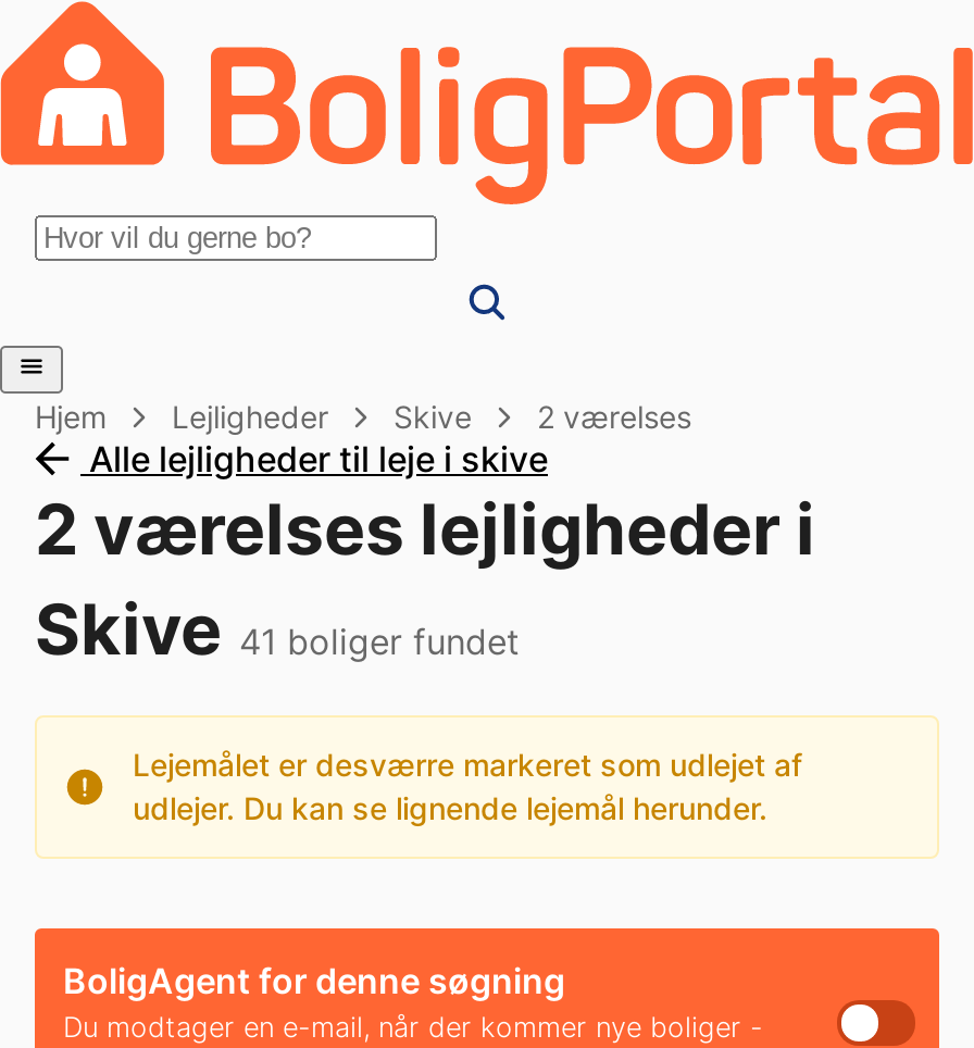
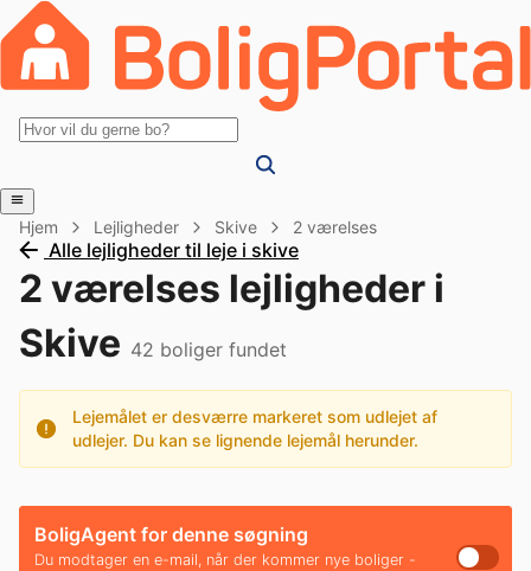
[35,587,520,672] Skive 41 boliger fundet -> [19,320,287,366] Skive 42 boliger fundet

